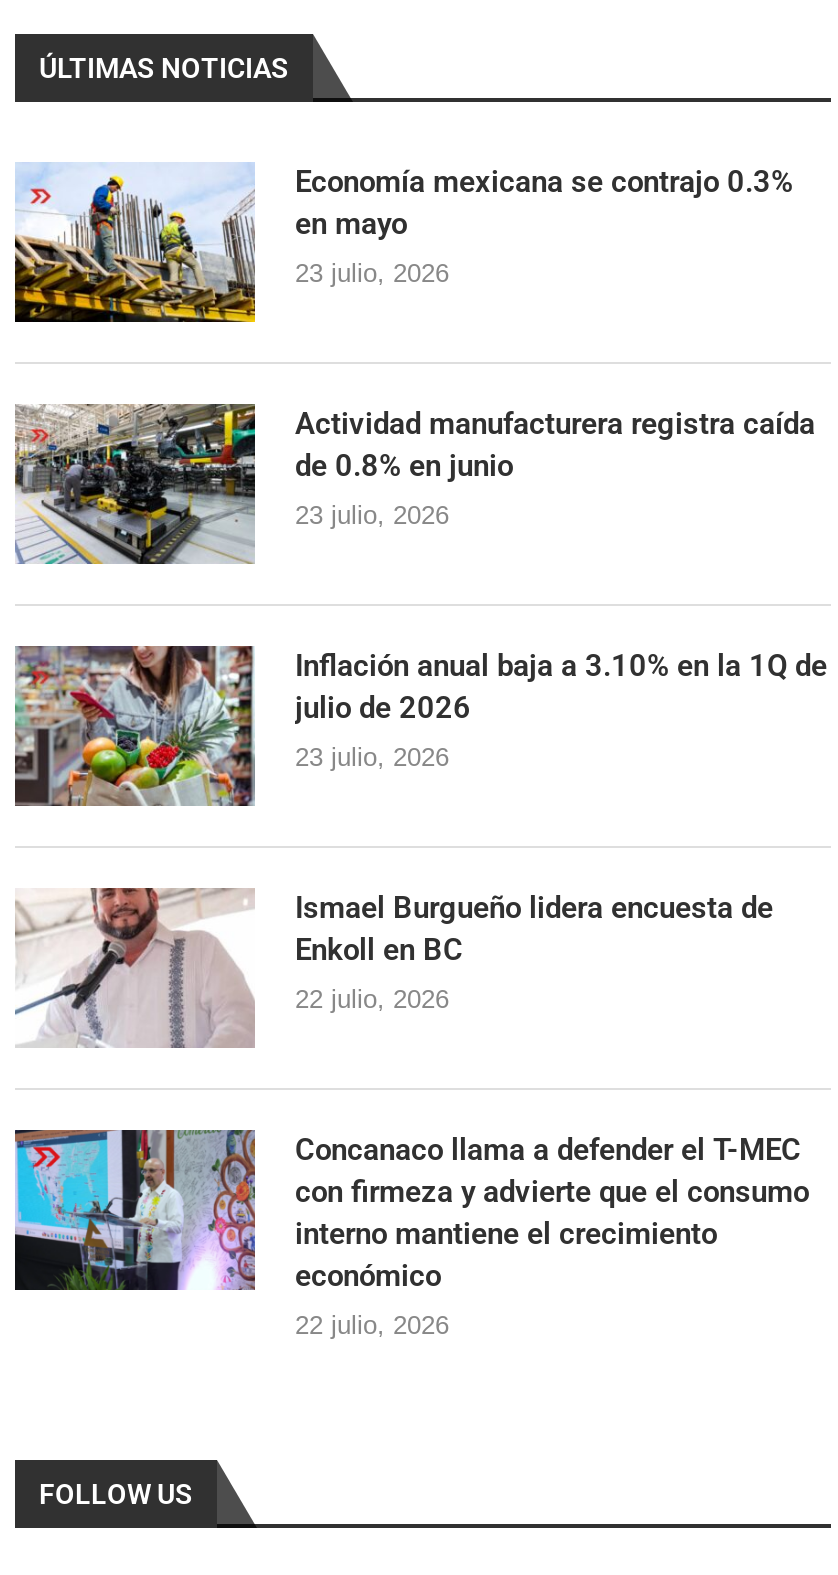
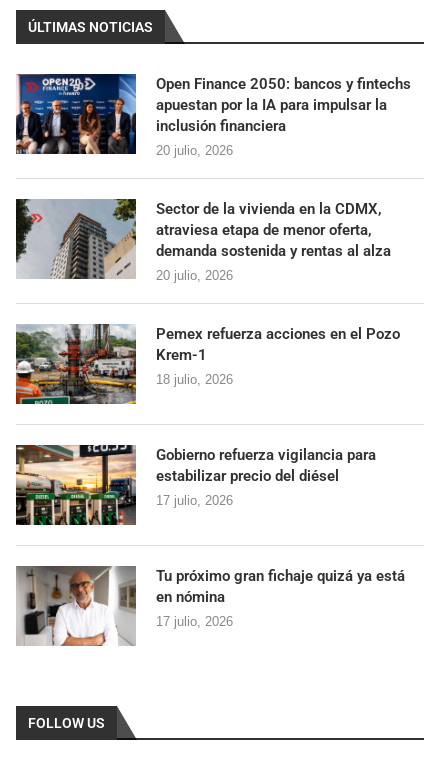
[13,162,793,324] [image] | Economía mexicana se contrajo 0.3% | en mayo | 23 julio, 2026 -> [15,73,411,158] [image] | Open Finance 2050: bancos y fintechs | apuestan por la IA para impulsar la | inclusión financiera | 20 julio, 2026
[13,402,815,572] [image] | Actividad manufacturera registra caída | de 0.8% en junio | 23 julio, 2026 -> [15,195,391,283] [image] | Sector de la vivienda en la CDMX, | atraviesa etapa de menor oferta, | demanda sostenida y rentas al alza | 20 julio, 2026
[15,644,827,822] [image] | Inflación anual baja a 3.10% en la 1Q de | julio de 2026 | 23 julio, 2026 -> [15,316,400,405] [image] | Pemex refuerza acciones en el Pozo | Krem-1 | 18 julio, 2026
[15,886,773,1064] [image] | Ismael Burgueño lidera encuesta de | Enkoll en BC | 22 julio, 2026 -> [15,437,376,526] [image] | Gobierno refuerza vigilancia para | estabilizar precio del diésel | 17 julio, 2026
[13,1128,809,1340] [image] | Concanaco llama a defender el T-MEC | con firmeza y advierte que el consumo | interno mantiene el crecimiento | económico | 22 julio, 2026 -> [15,558,405,647] [image] | Tu próximo gran fichaje quizá ya está | en nómina | 17 julio, 2026

